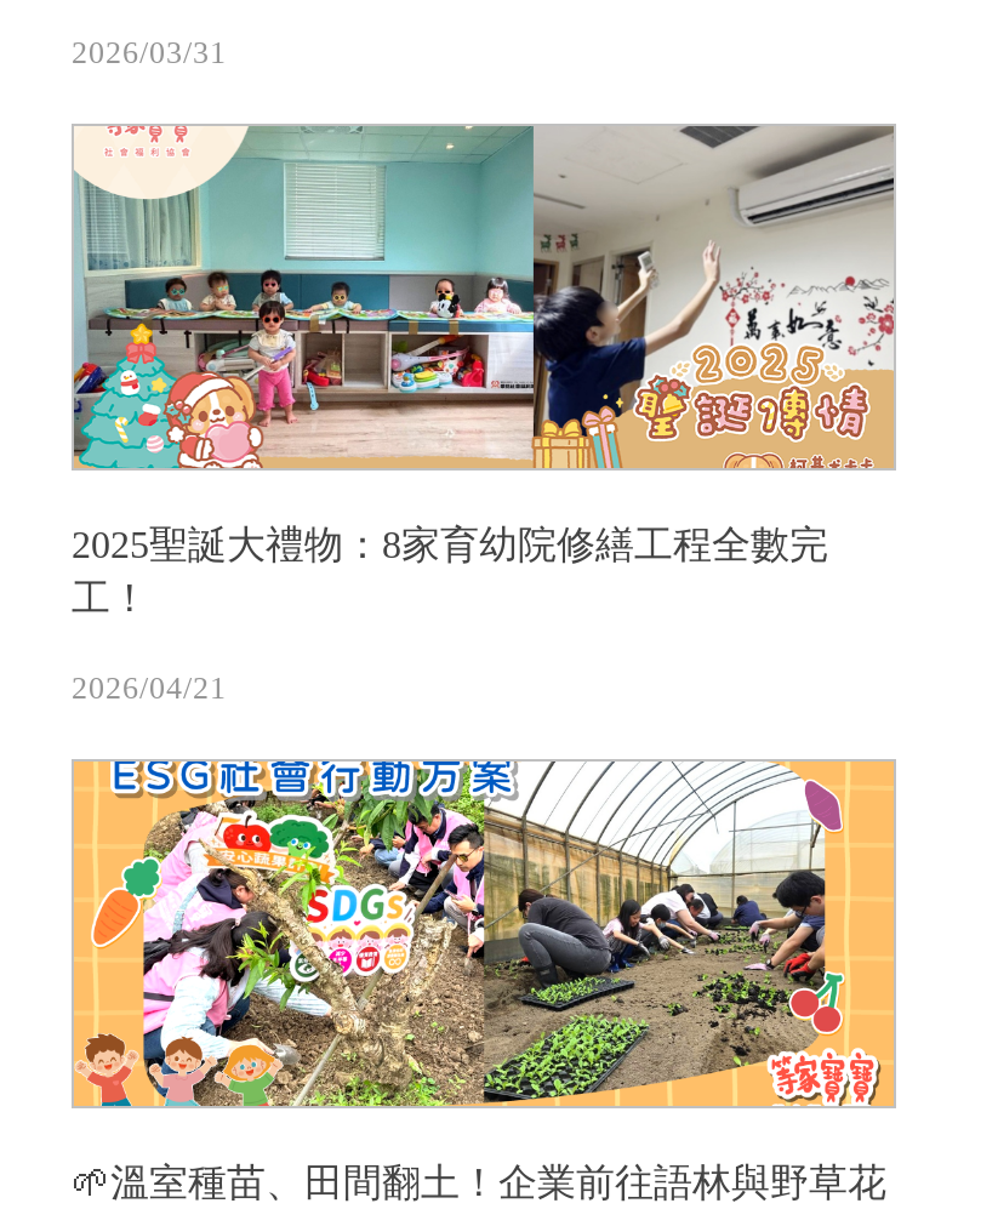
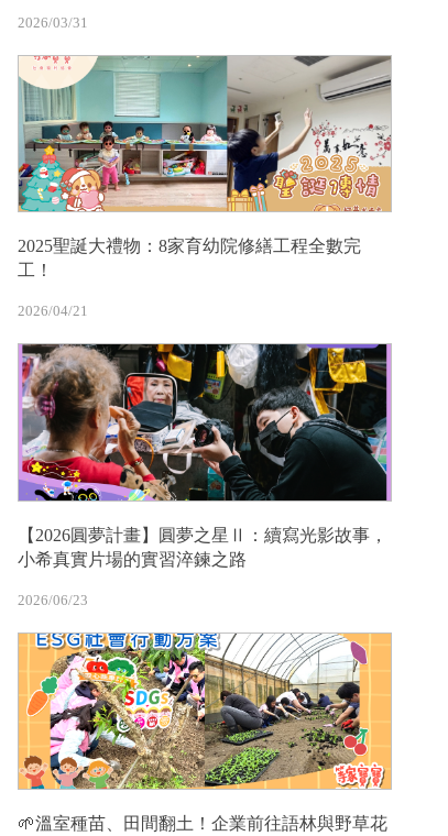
none -> [18,343,392,608] [image] | 【2026圓夢計畫】圓夢之星Ⅱ：續寫光影故事， | 小希真實片場的實習淬鍊之路 | 2026/06/23

